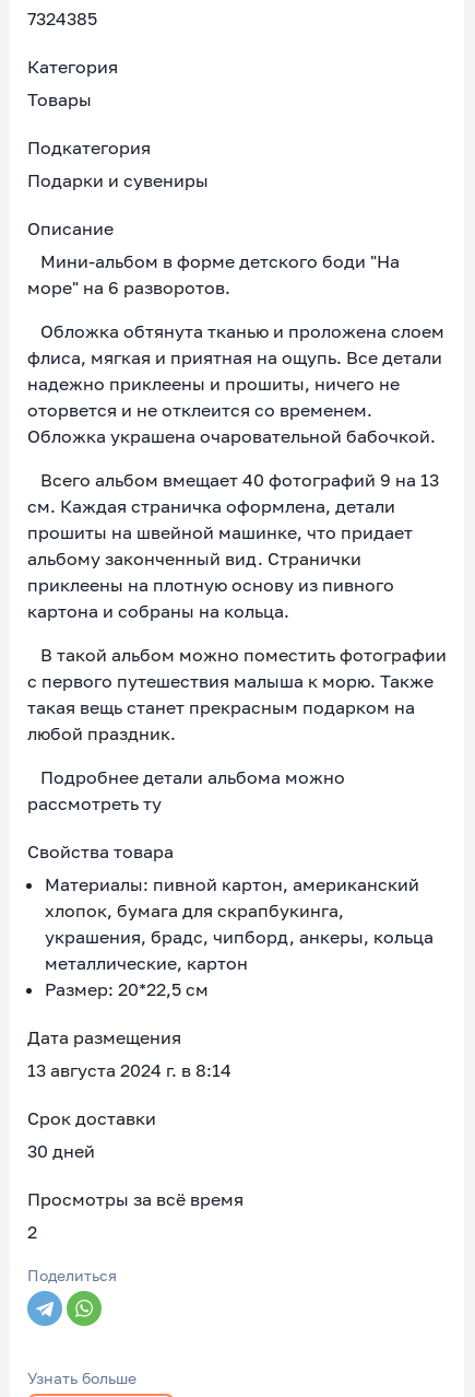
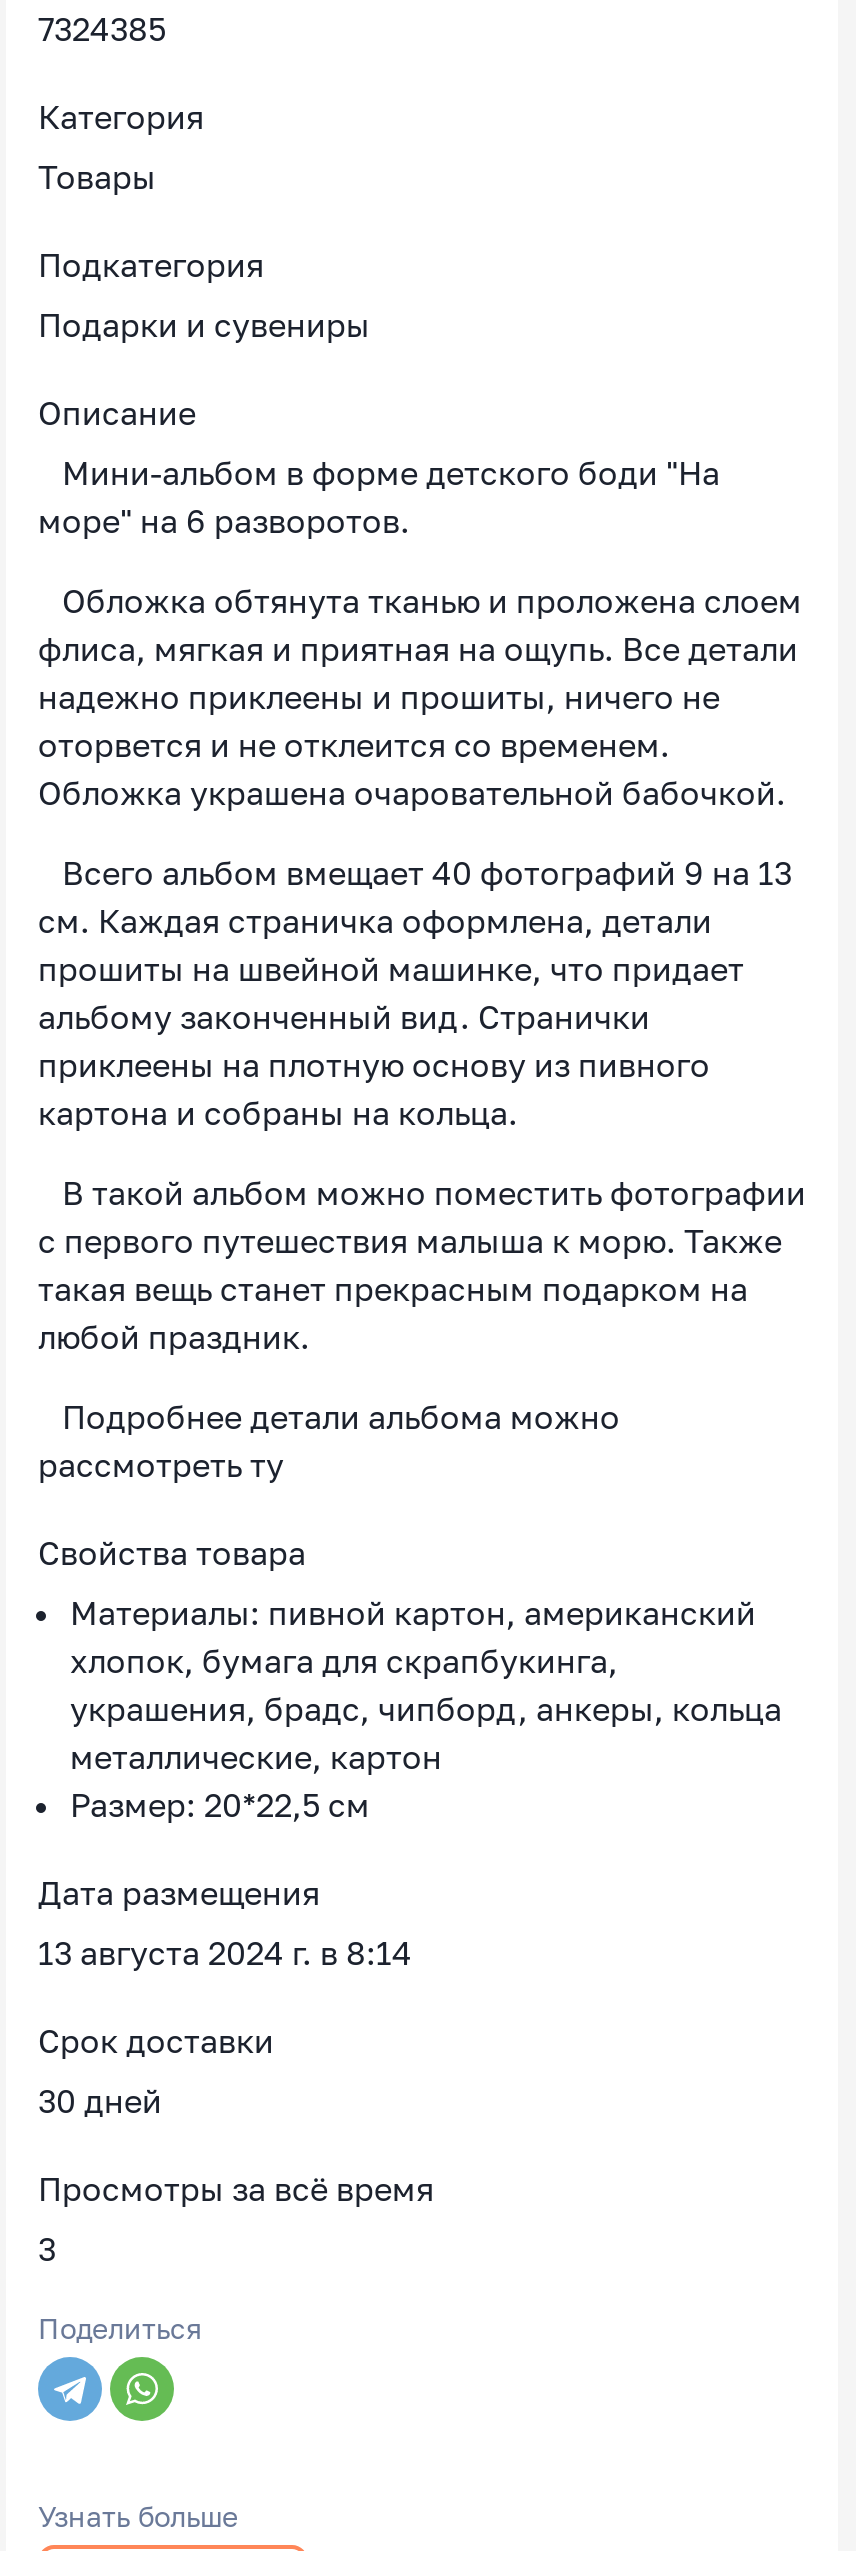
[27,1221,37,1243] 2 -> [38,2229,56,2269] 3

